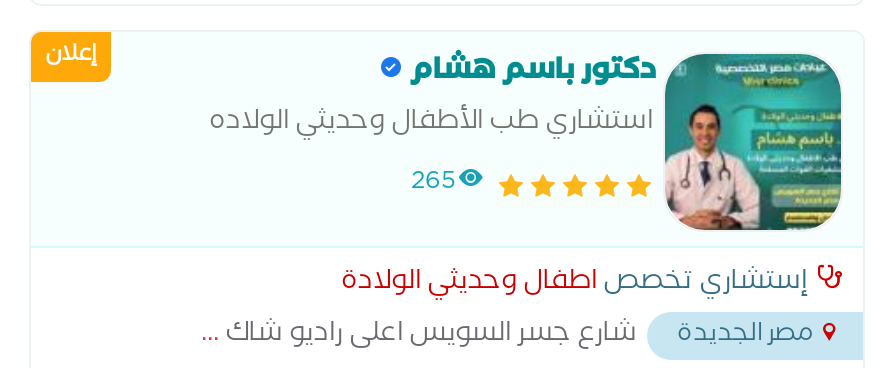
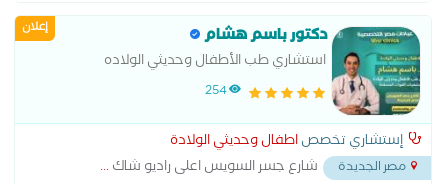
[411,163,455,209] 265 -> [205,81,227,104] 254

